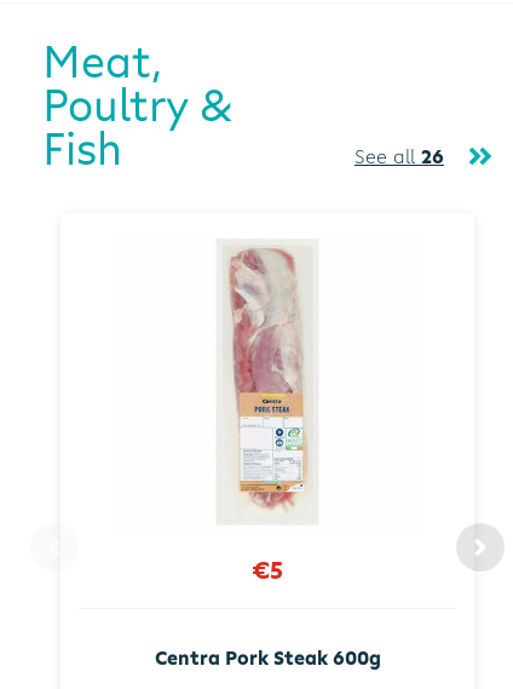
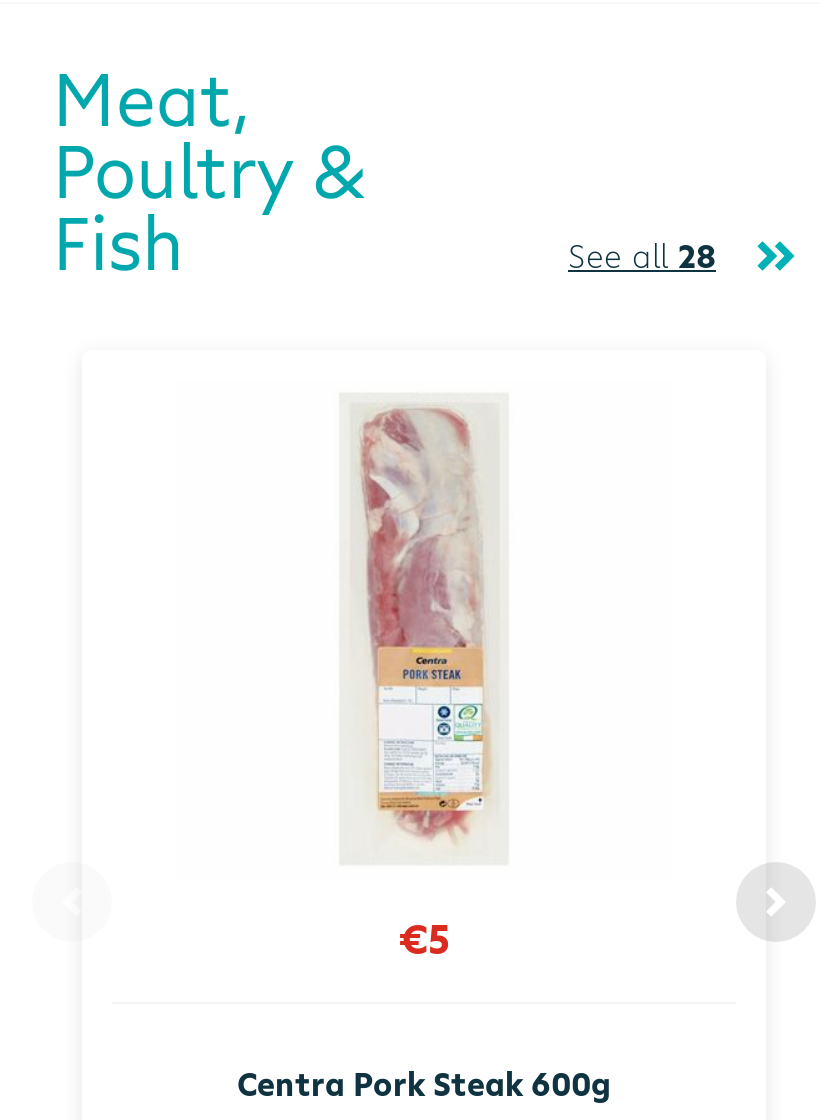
[355,143,444,169] See all 26 -> [568,234,716,278] See all 28

